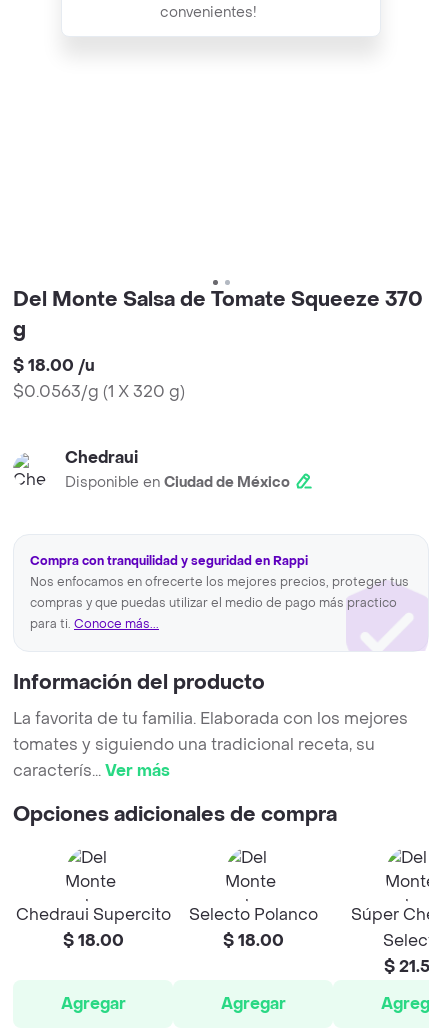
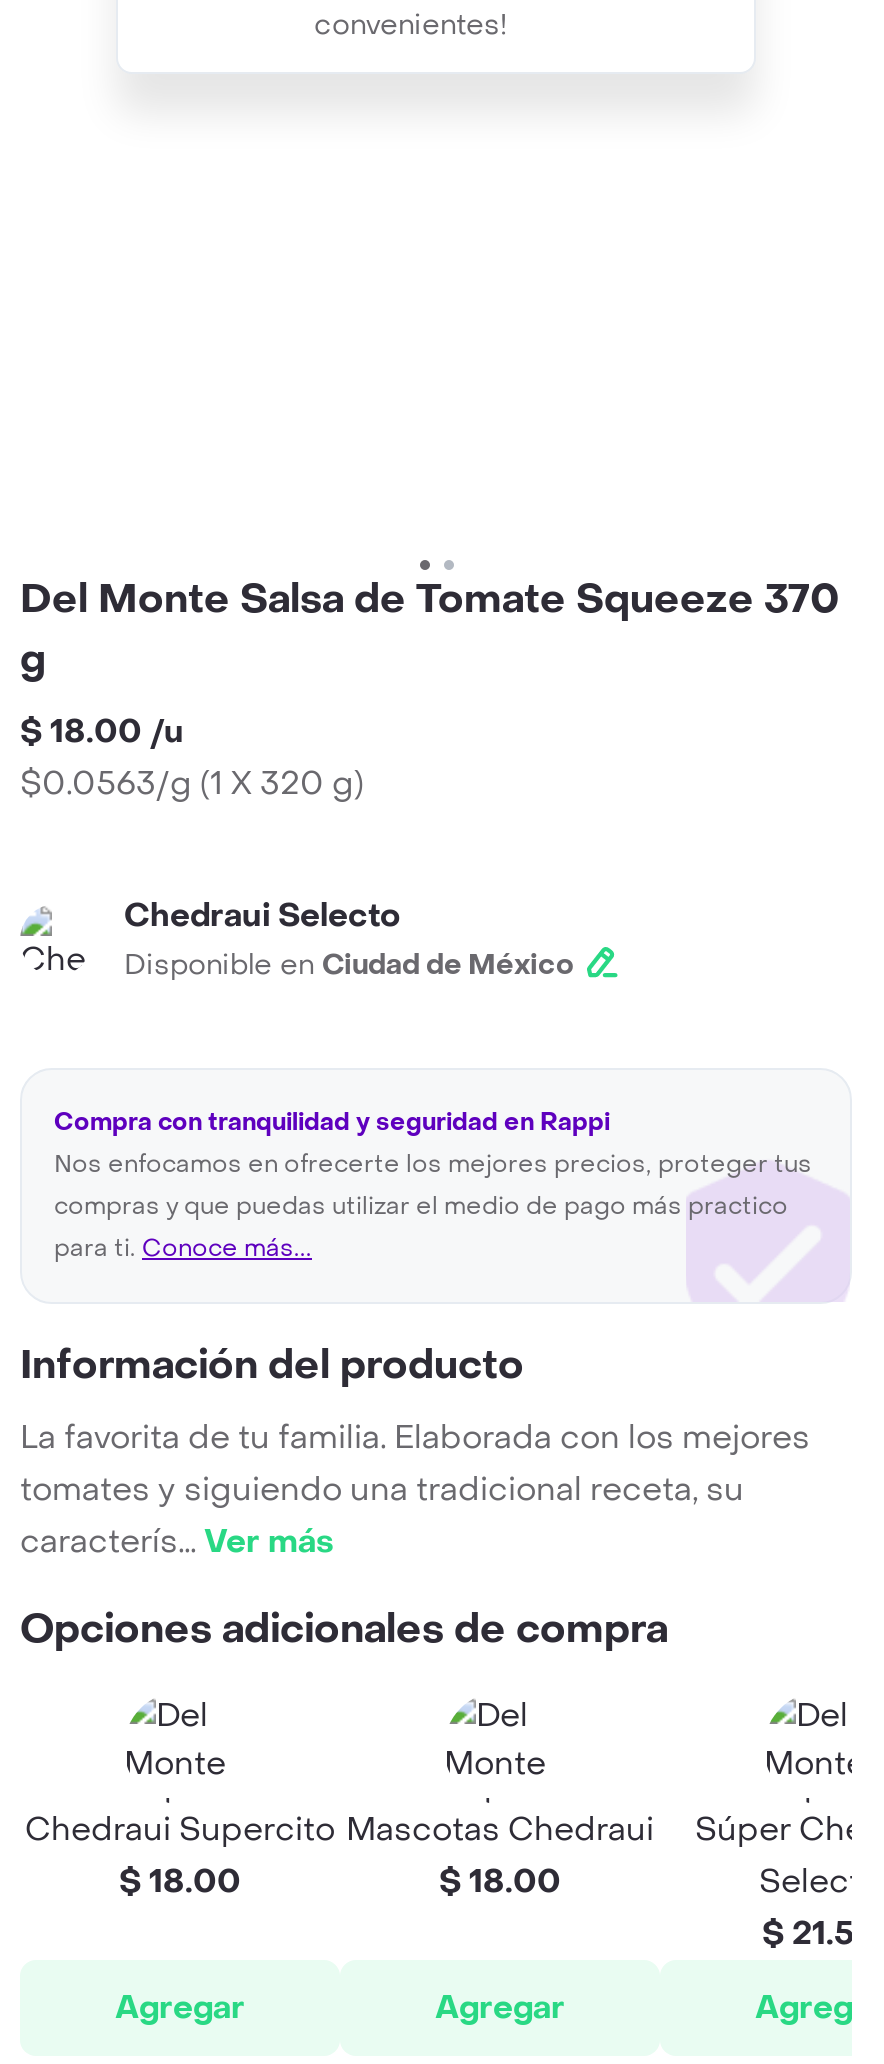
[65,447,138,468] Chedraui -> [124,894,400,936] Chedraui Selecto
[188,904,317,925] Selecto Polanco -> [346,1808,654,1850] Mascotas Chedraui

